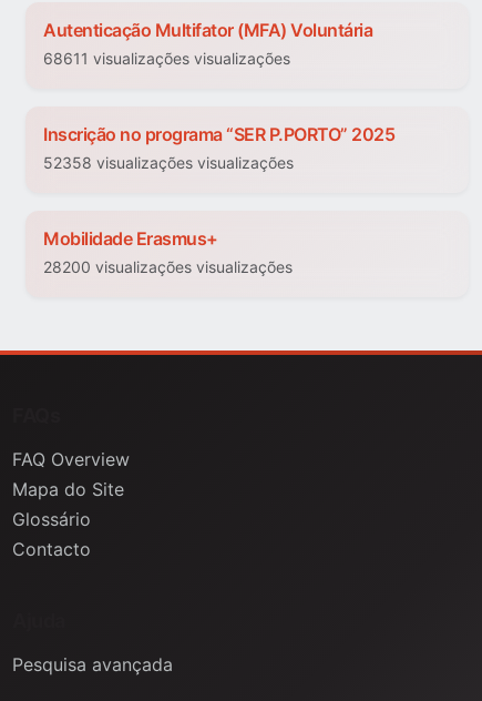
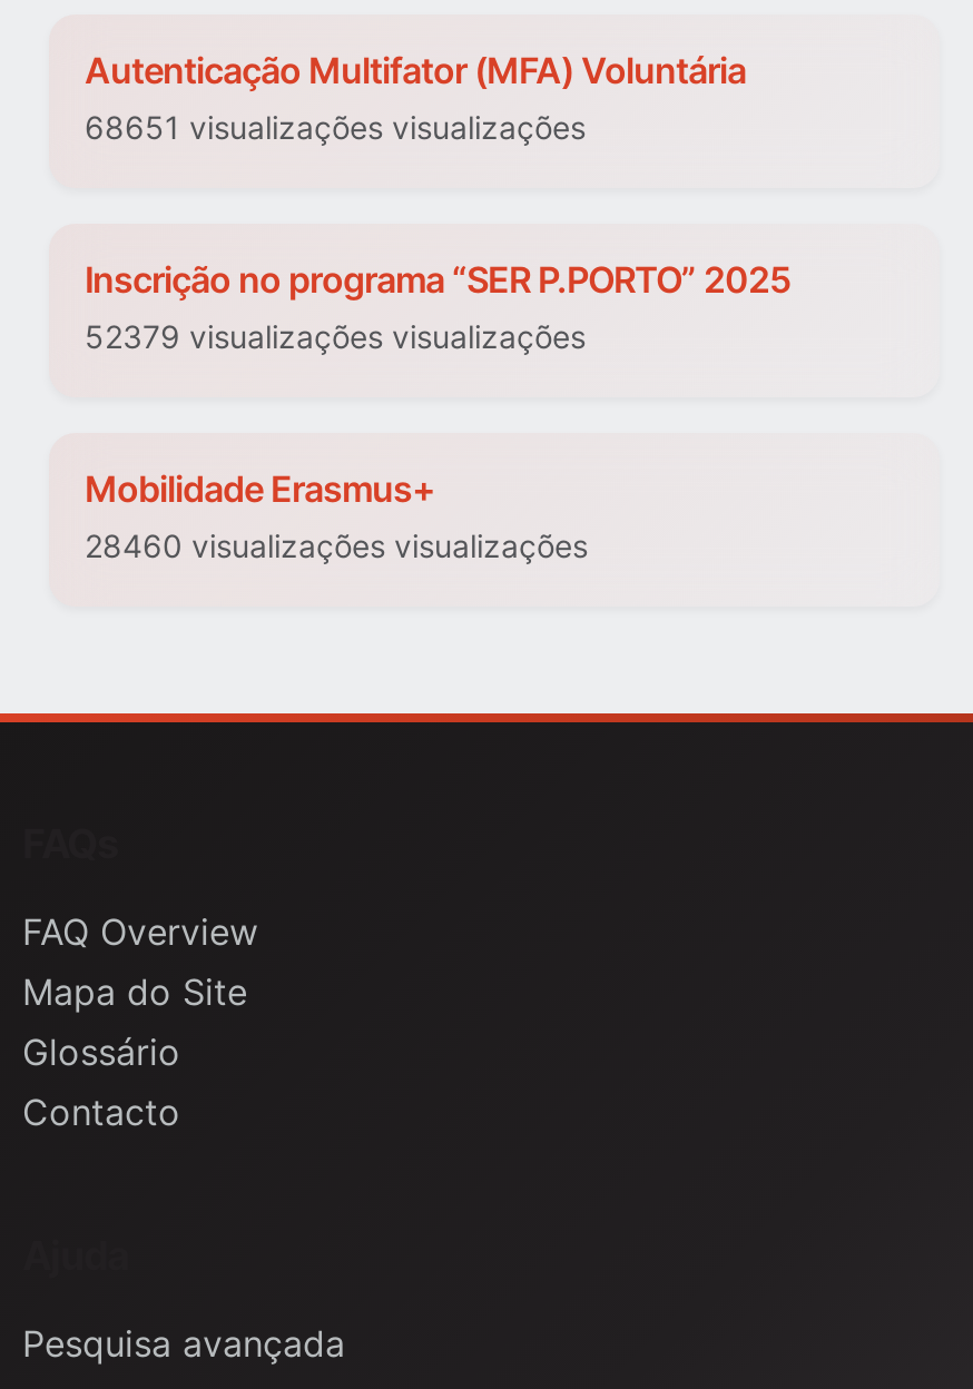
[43,49,290,68] 68611 visualizações visualizações -> [85,109,586,147] 68651 visualizações visualizações
[43,154,294,172] 52358 visualizações visualizações -> [85,318,586,356] 52379 visualizações visualizações
[43,258,293,277] 28200 visualizações visualizações -> [85,528,588,565] 28460 visualizações visualizações

